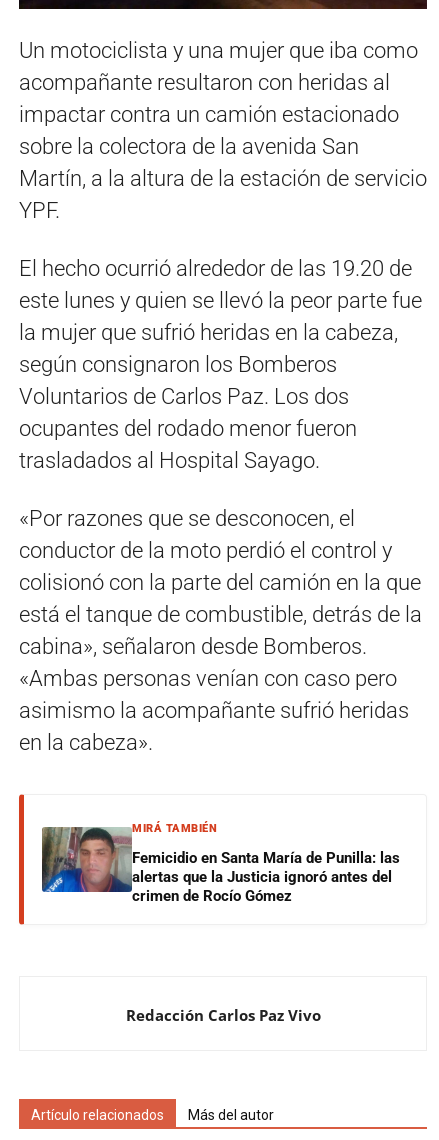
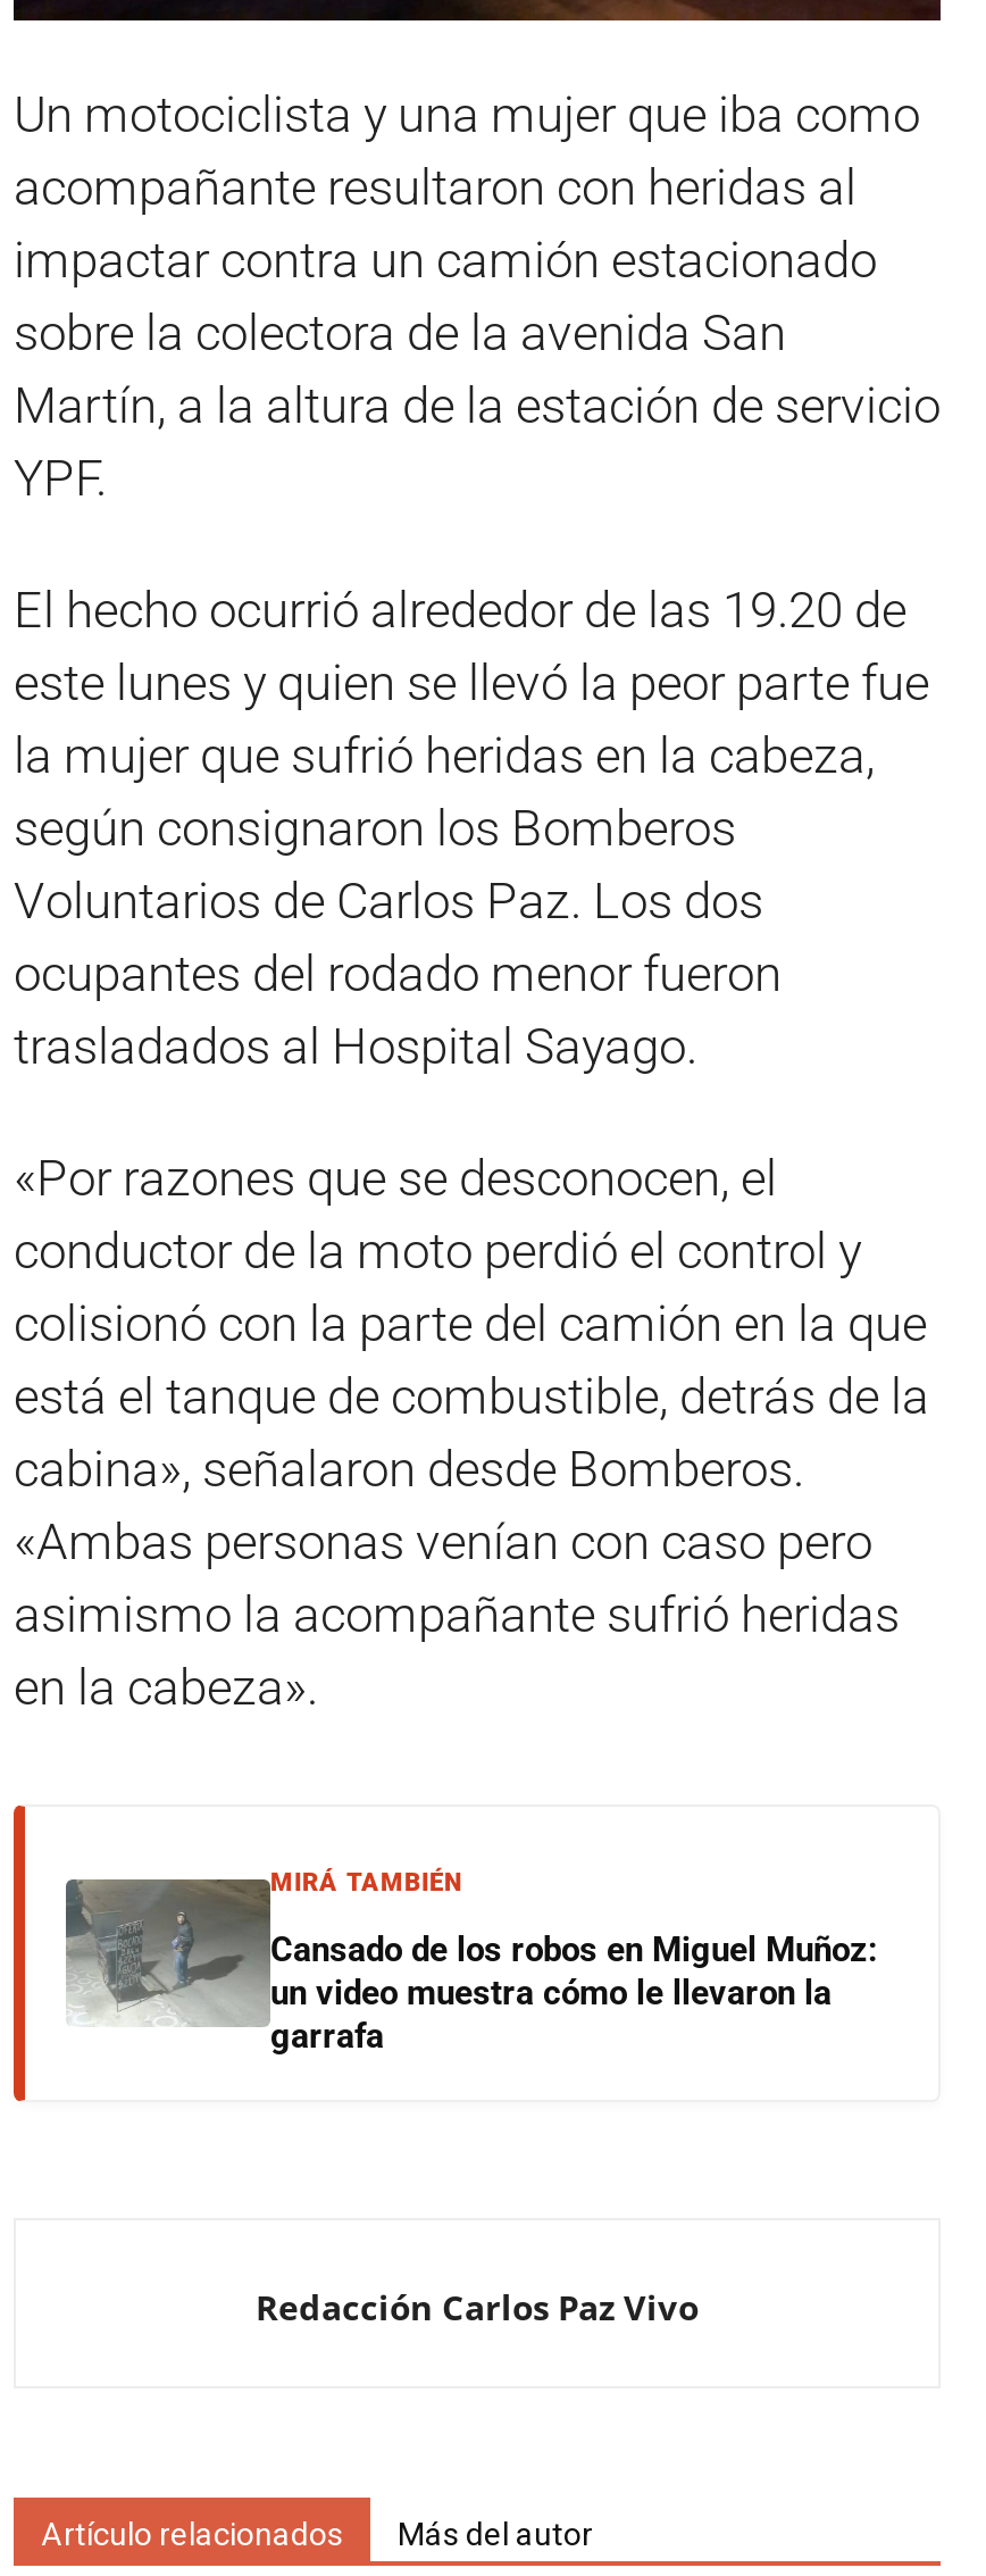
[41,827,400,905] [image] | Femicidio en Santa María de Punilla: las | alertas que la Justicia ignoró antes del | crimen de Rocío Gómez -> [66,1879,877,2057] [image] | Cansado de los robos en Miguel Muñoz: | un video muestra cómo le llevaron la | garrafa

